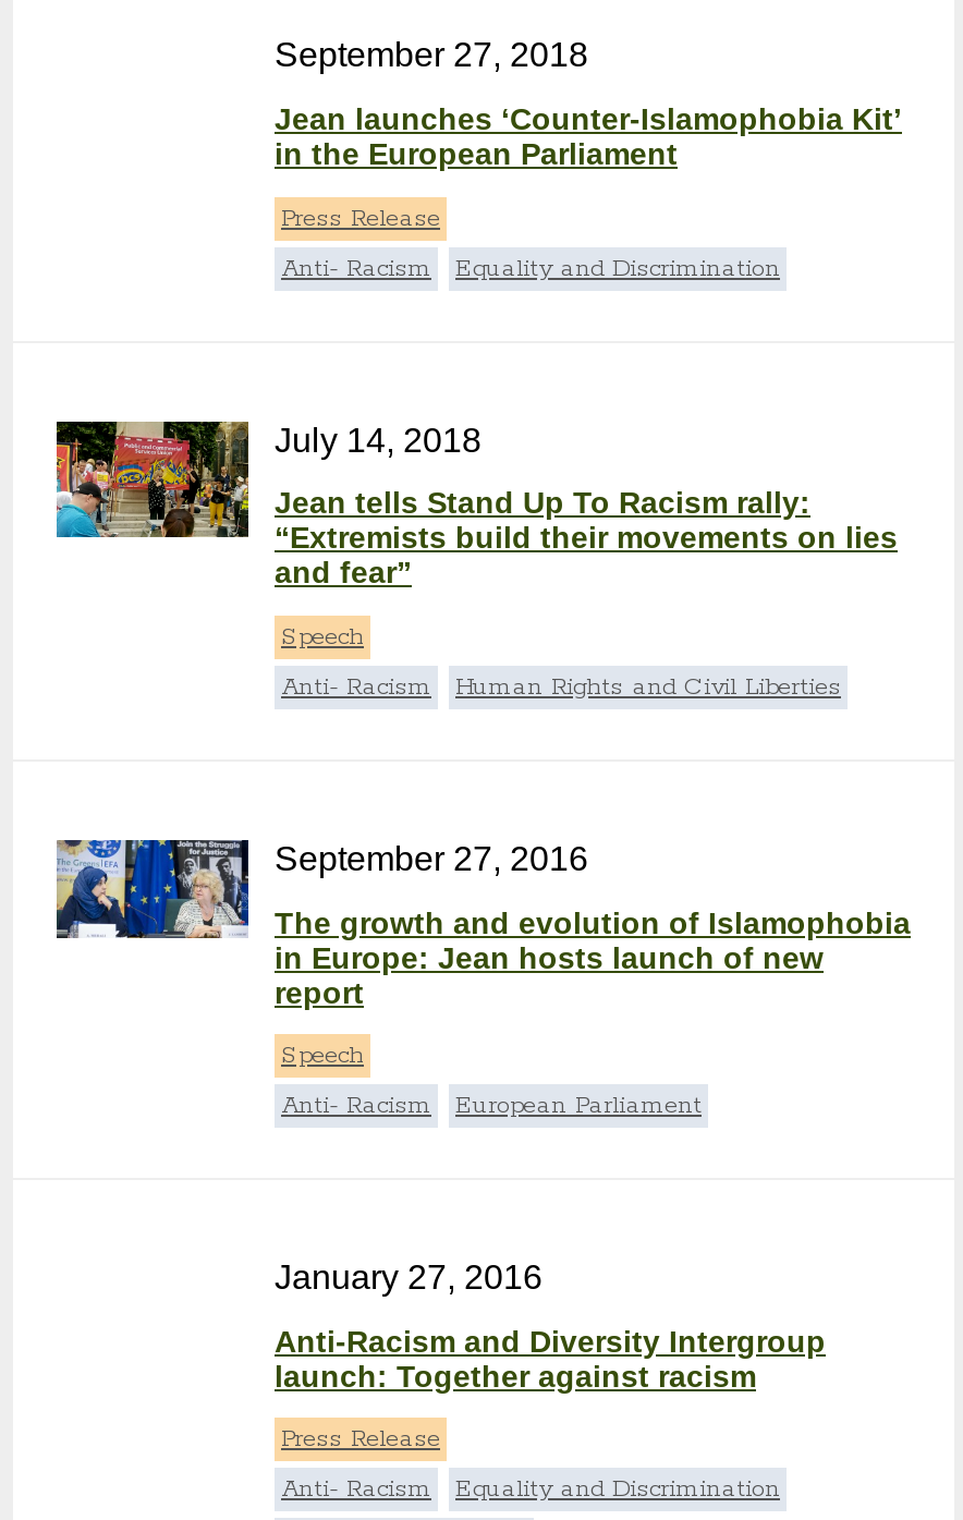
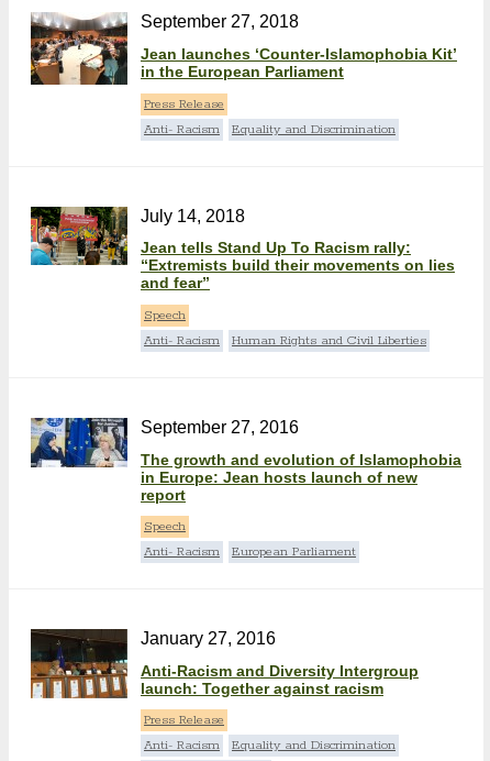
none -> [30,12,129,86] [image]
none -> [30,628,129,699] [image]

